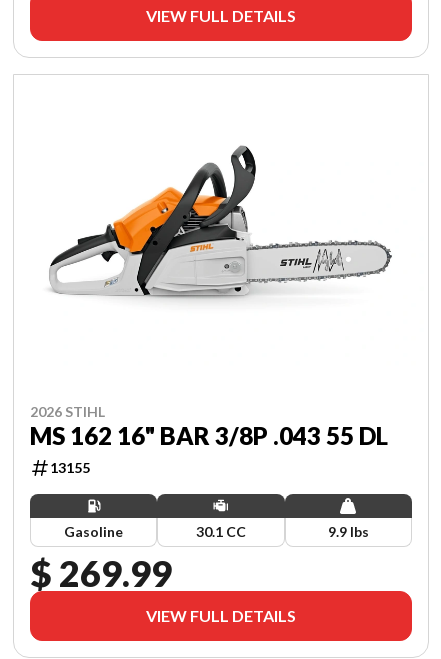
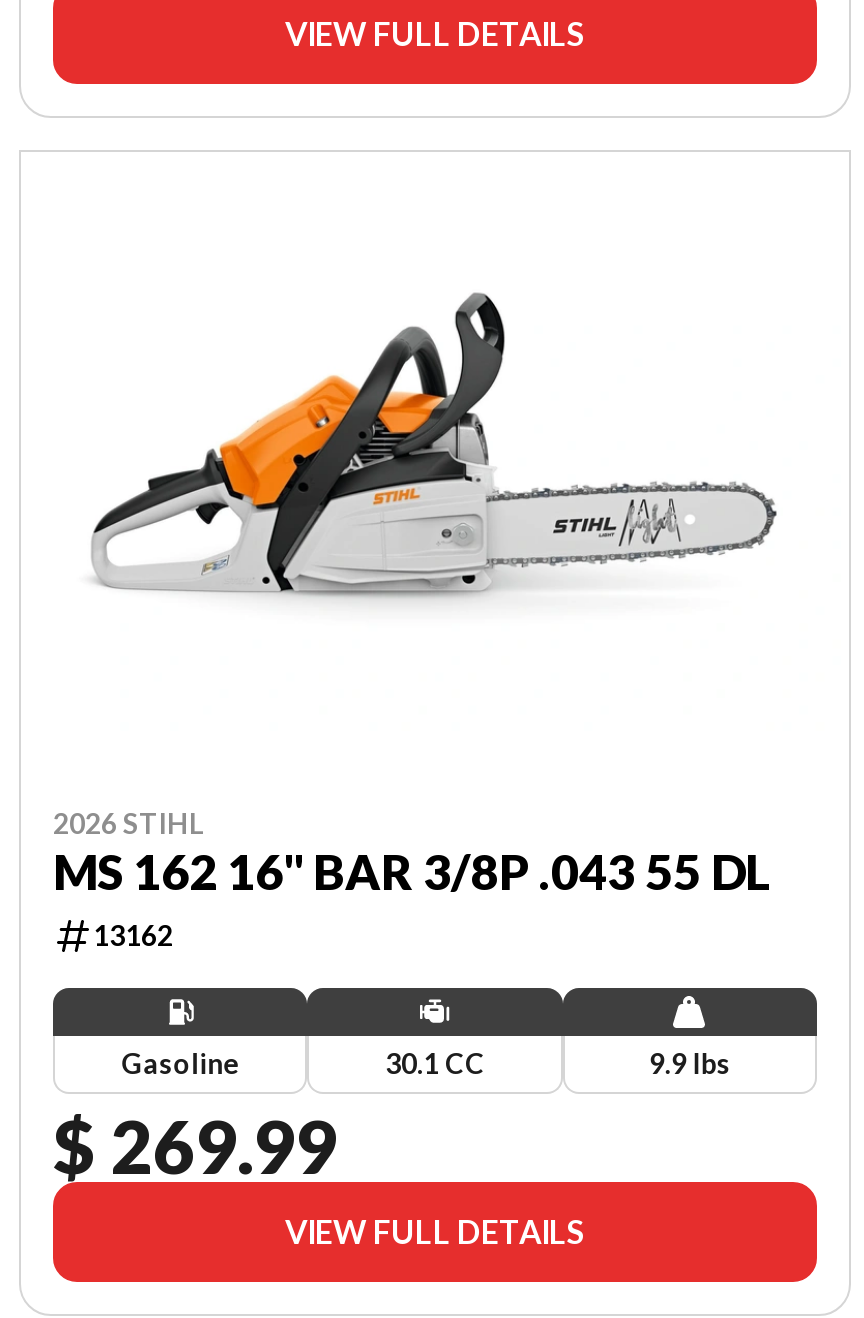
[50,459,90,476] 13155 -> [93,918,173,952] 13162

